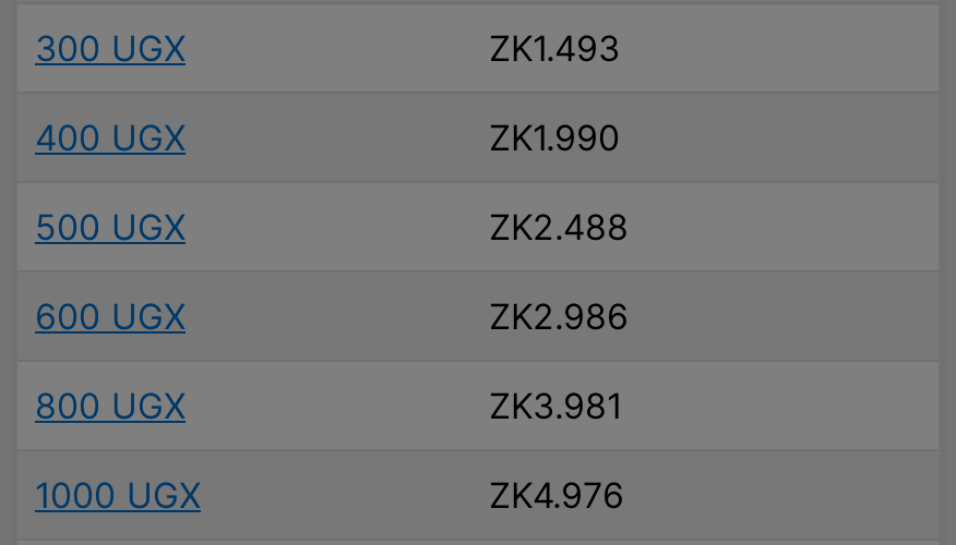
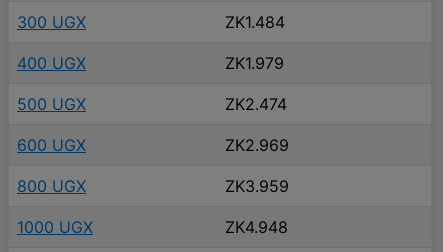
[489,26,620,70] ZK1.493 -> [225,12,285,32] ZK1.484
[489,116,620,159] ZK1.990 -> [225,53,284,73] ZK1.979
[489,205,629,249] ZK2.488 -> [225,94,287,114] ZK2.474
[489,294,629,338] ZK2.986 -> [225,135,289,155] ZK2.969
[489,384,622,427] ZK3.981 -> [225,176,289,196] ZK3.959
[489,473,624,517] ZK4.976 -> [225,217,288,237] ZK4.948

